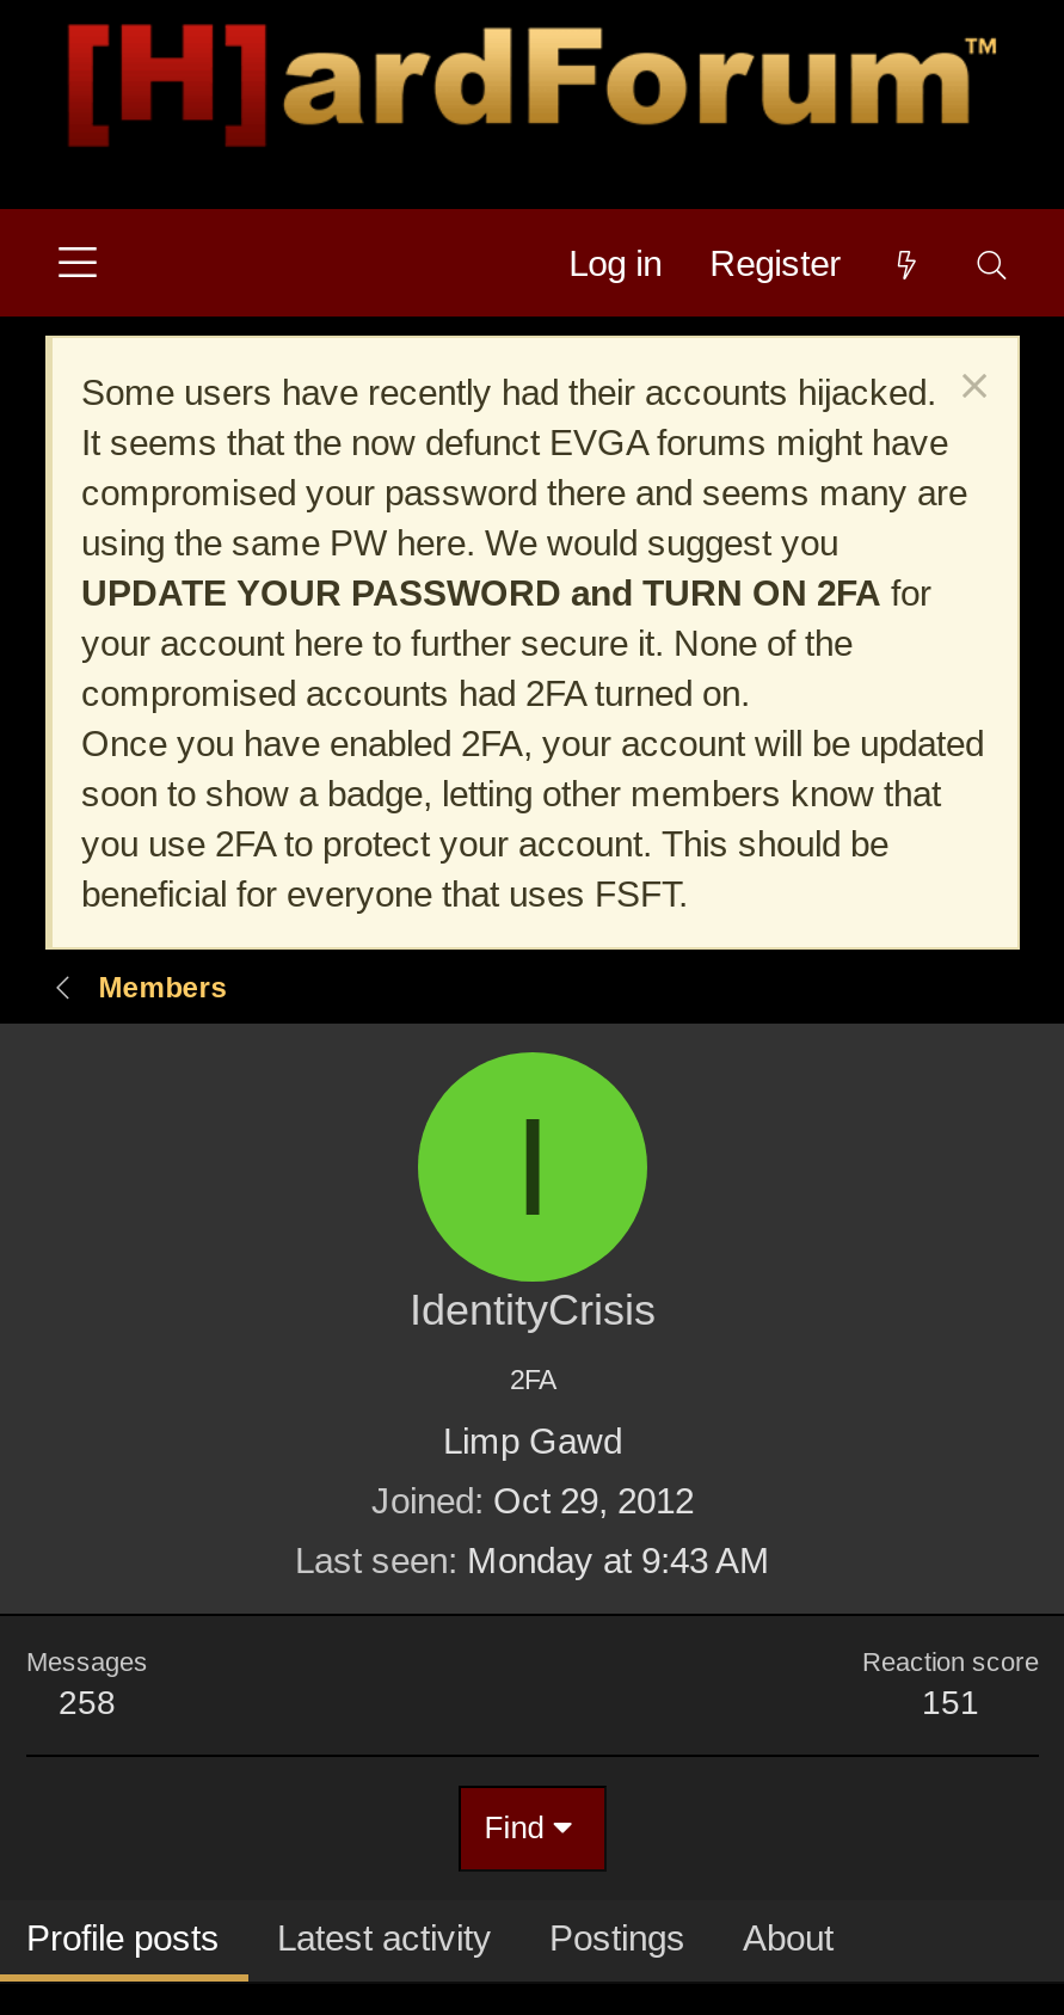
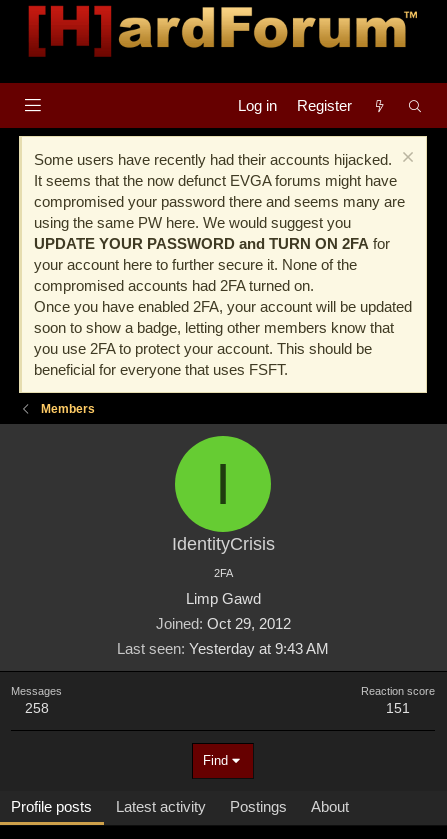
[295,1540,770,1580] Last seen Monday at 9:43 AM -> [117,640,329,657] Last seen Yesterday at 9:43 AM

